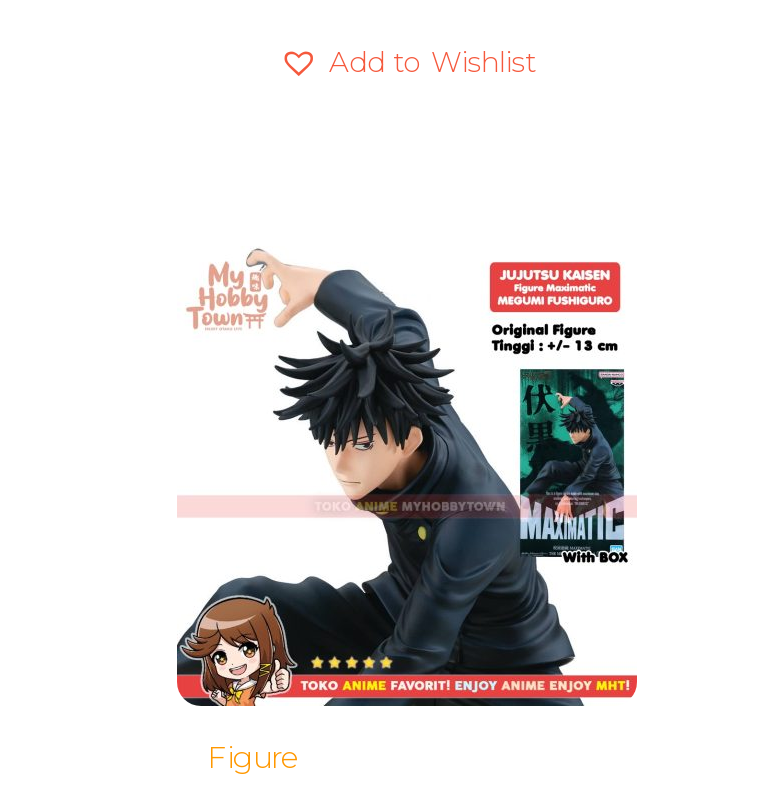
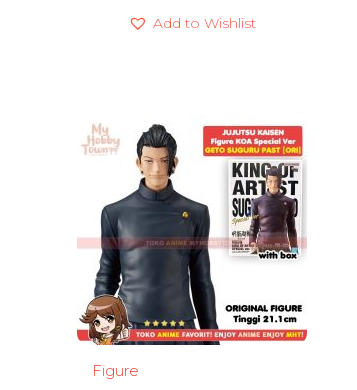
[175,248,633,708] [image] -> [77,117,306,346] [image]

